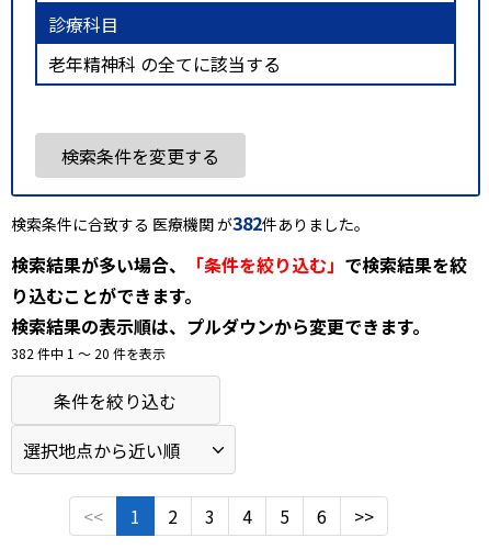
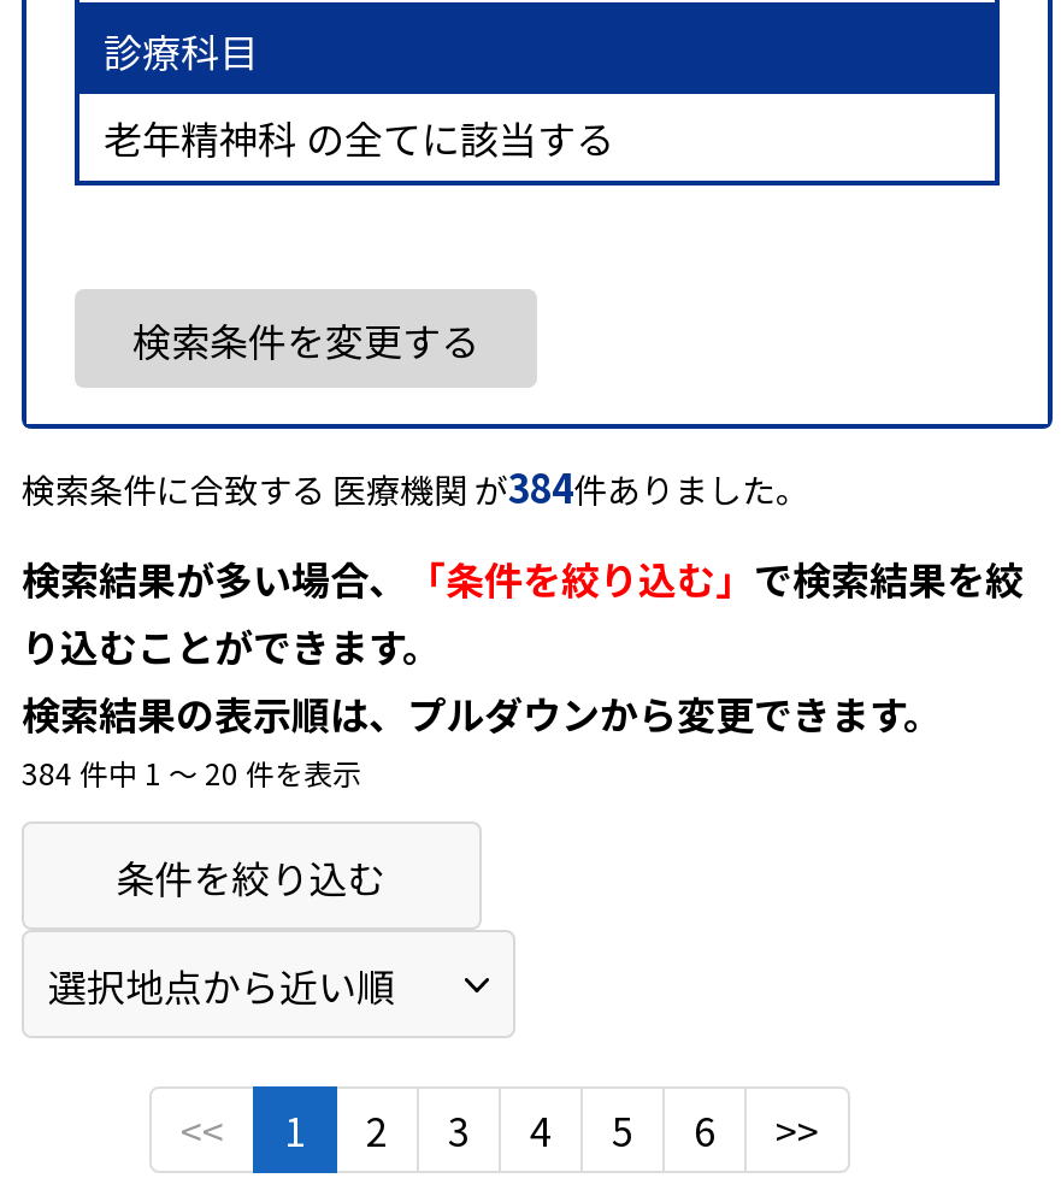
[11,209,369,236] 検索条件に合致する 医療機関 が382件ありました。 -> [22,457,809,515] 検索条件に合致する 医療機関 が384件ありました。
[11,343,166,362] 382 件中 1 〜 20 件を表示 -> [22,751,361,792] 384 件中 1 〜 20 件を表示

